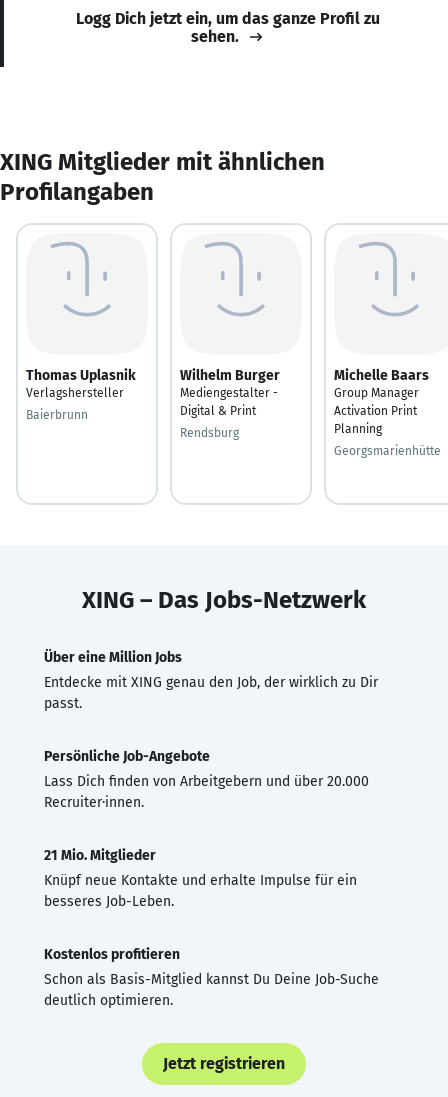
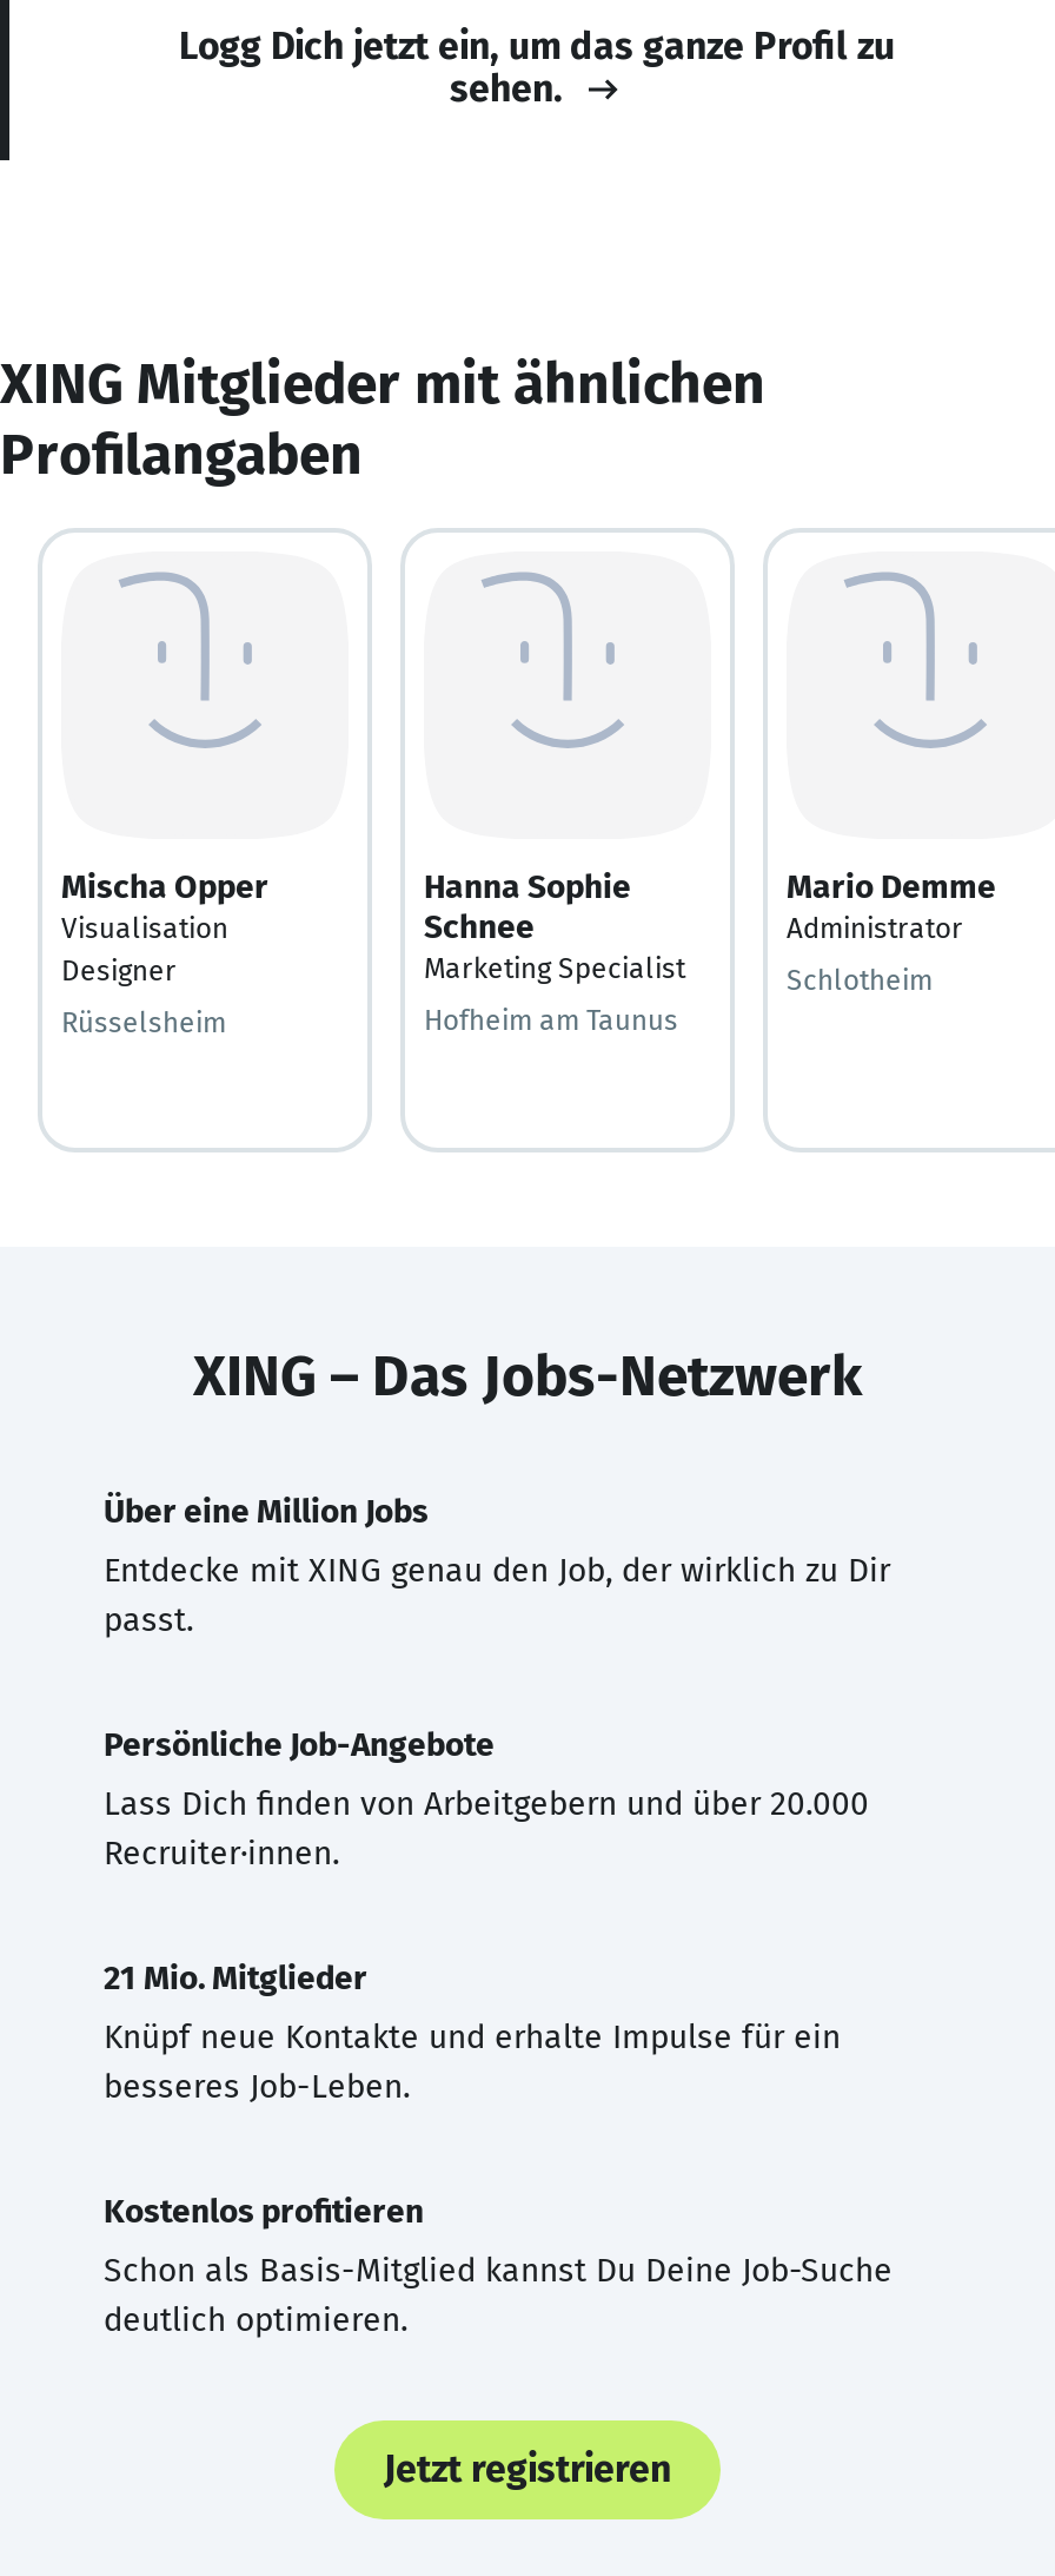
[26,366,136,399] Thomas Uplasnik | Verlagshersteller -> [61,866,268,986] Mischa Opper | Visualisation | Designer
[180,366,280,417] Wilhelm Burger | Mediengestalter - | Digital & Print -> [424,866,685,984] Hanna Sophie | Schnee | Marketing Specialist
[334,366,429,435] Michelle Baars | Group Manager | Activation Print | Planning -> [787,866,996,944] Mario Demme | Administrator
[26,407,88,421] Baierbrunn -> [61,1005,226,1038] Rüsselsheim
[180,425,239,439] Rendsburg -> [424,1003,678,1036] Hofheim am Taunus
[334,443,441,457] Georgsmarienhütte -> [787,963,933,996] Schlotheim

